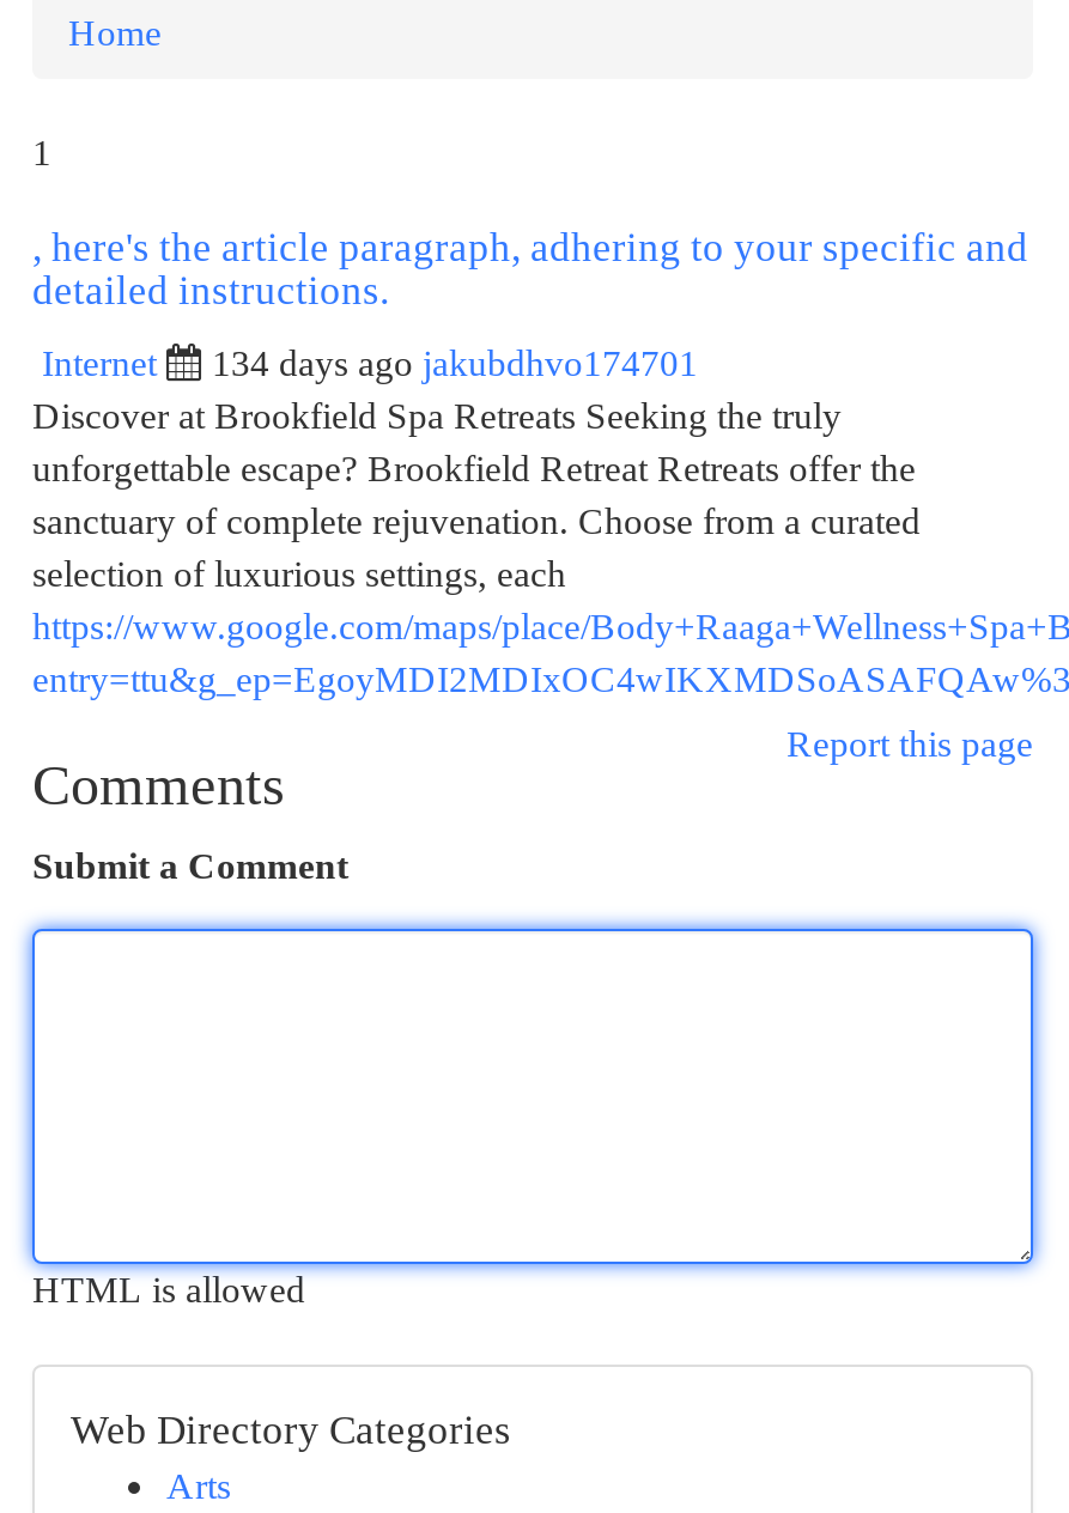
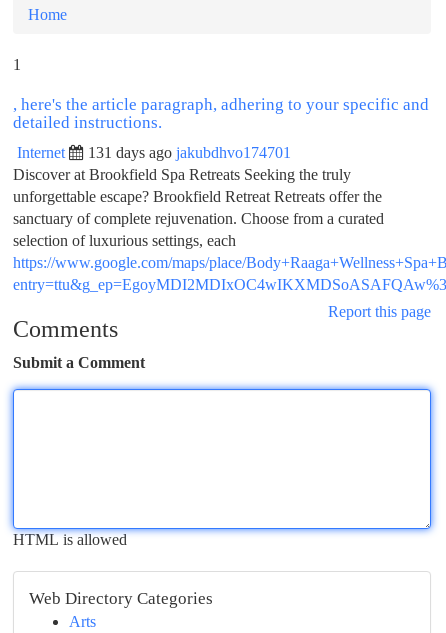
[212,342,698,383] 134 days ago jakubdhvo174701 -> [88,144,291,161] 131 days ago jakubdhvo174701

